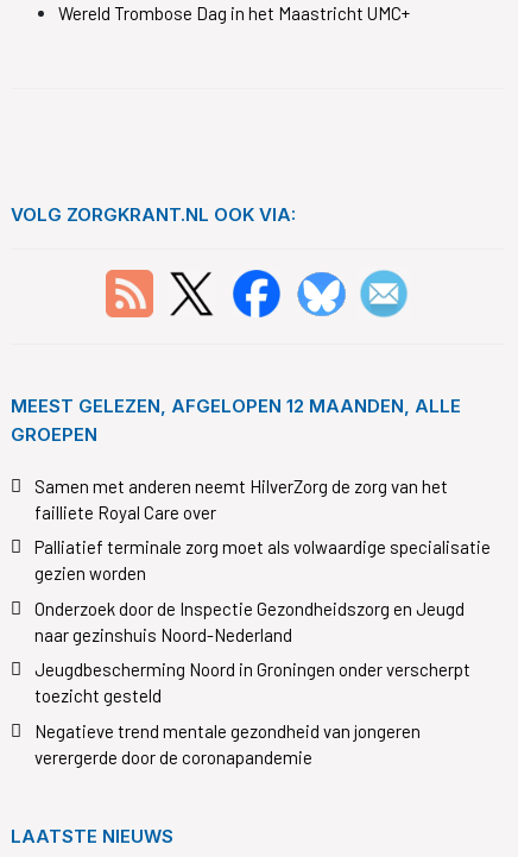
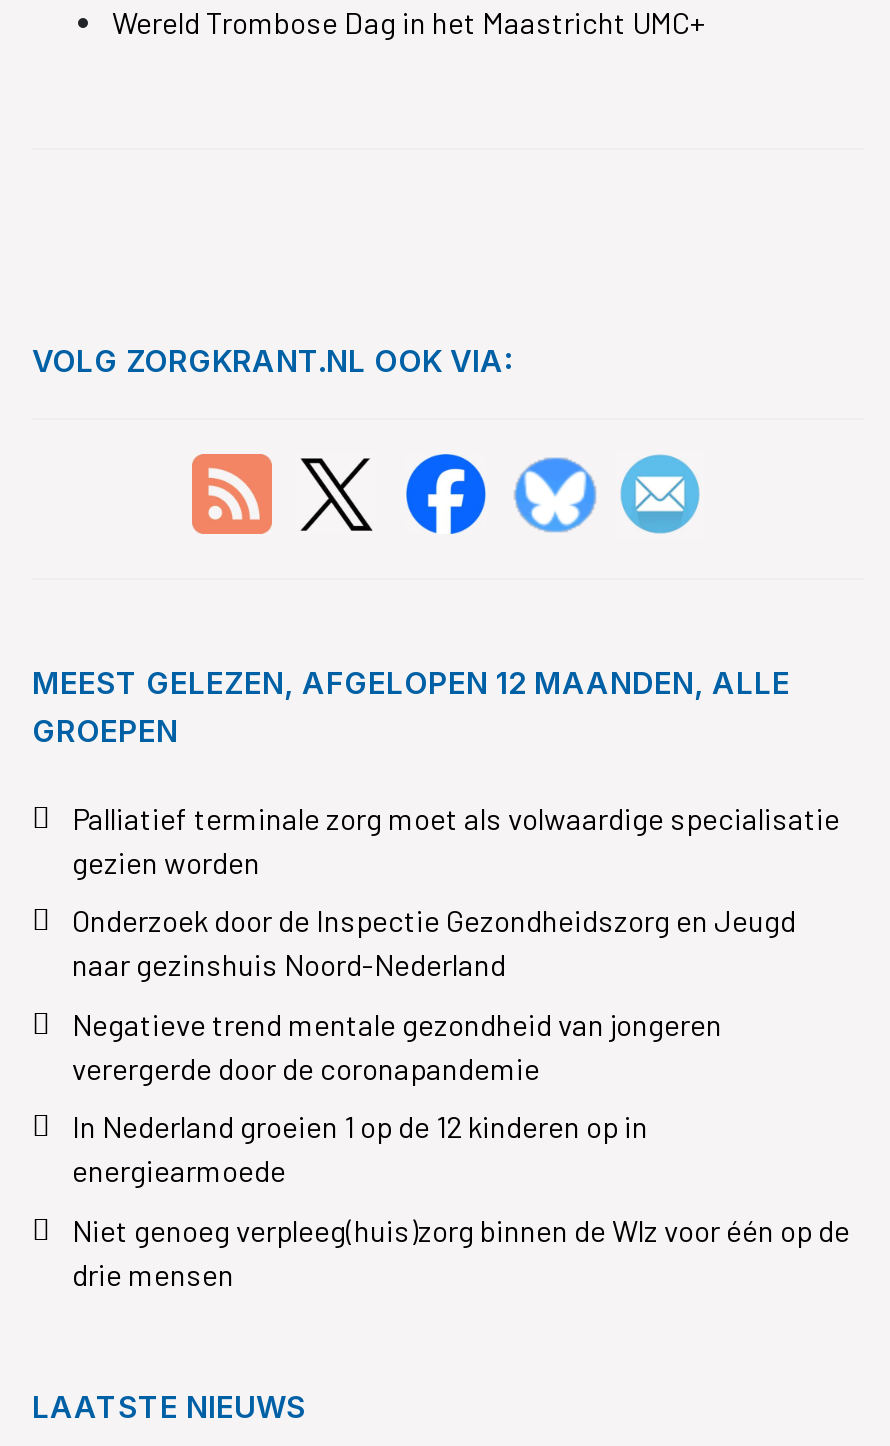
[34,475,448,523] Samen met anderen neemt HilverZorg de zorg van het | failliete Royal Care over -> none
moved [34,536,491,645] -> [72,800,840,982]: Palliatief terminale zorg moet als volwaardige specialisatie | gezien worden | Onderzoek door de Inspectie Gezondheidszorg en Jeugd | naar gezinshuis Noord-Nederland
[34,659,470,706] Jeugdbescherming Noord in Groningen onder verscherpt | toezicht gesteld -> none
moved [34,720,421,768] -> [72,1006,722,1086]: Negatieve trend mentale gezondheid van jongeren | verergerde door de coronapandemie
none -> [72,1108,850,1292] In Nederland groeien 1 op de 12 kinderen op in | energiearmoede | Niet genoeg verpleeg(huis)zorg binnen de Wlz voor één op de | drie mensen

